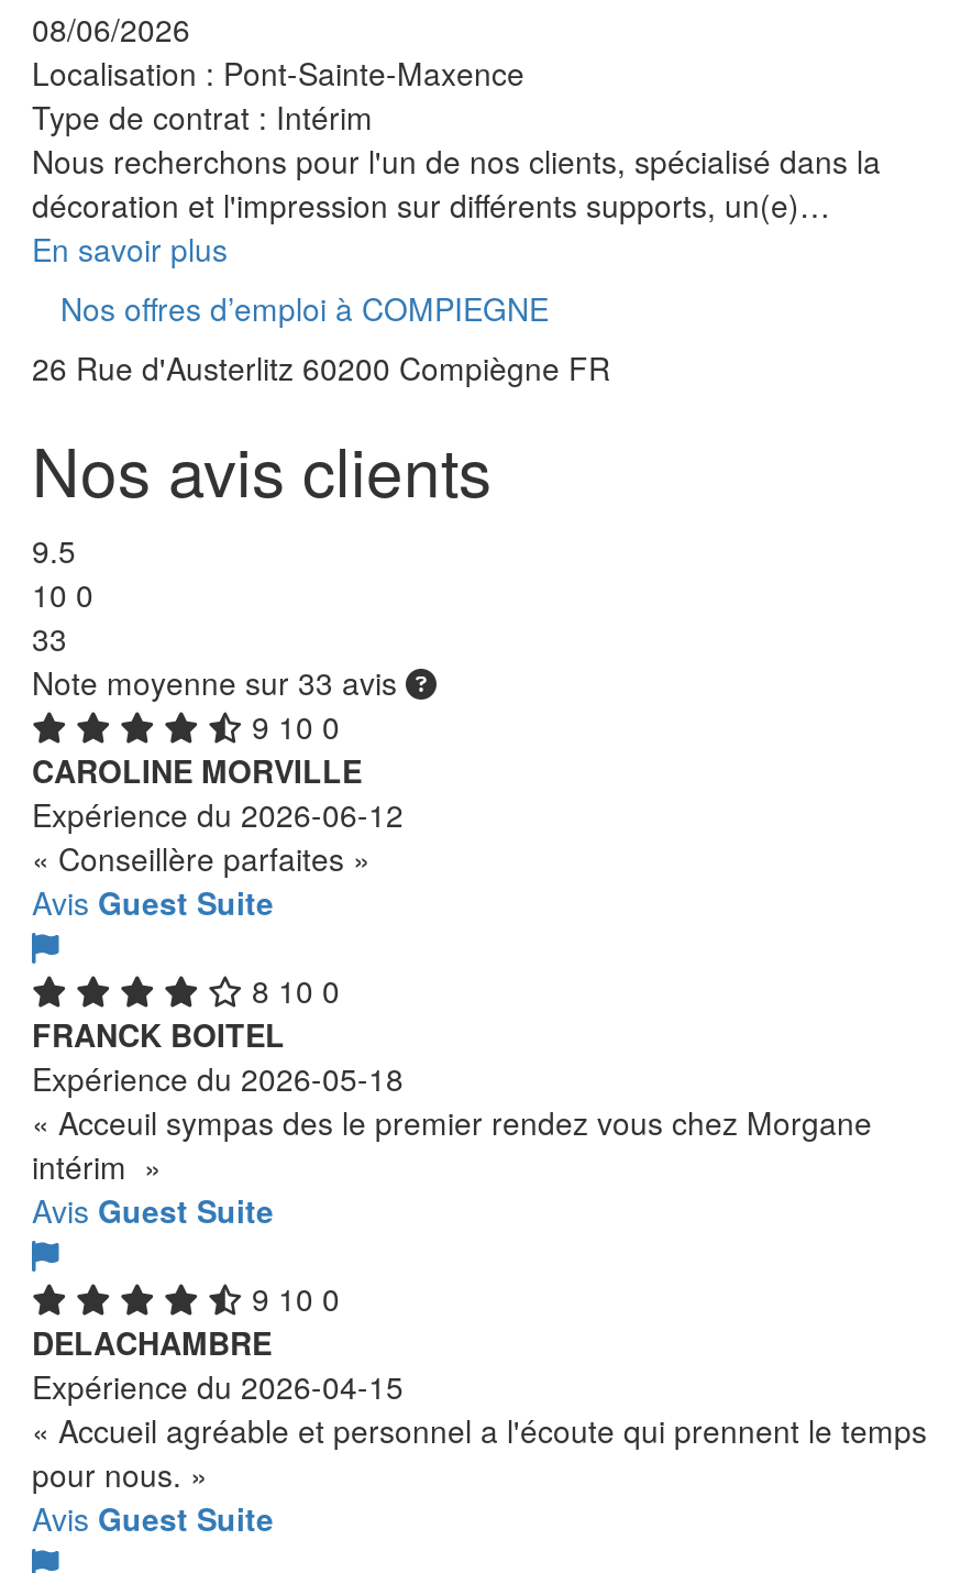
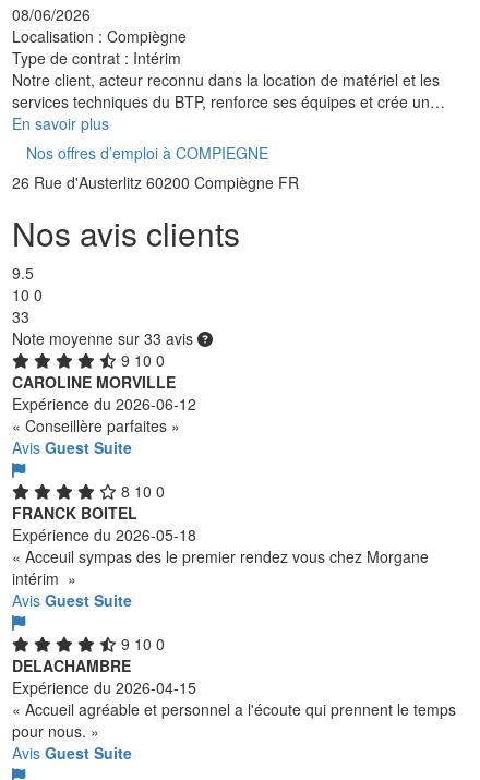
[32,51,524,95] Localisation : Pont-Sainte-Maxence -> [12,25,187,47] Localisation : Compiègne
[32,139,881,227] Nous recherchons pour l'un de nos clients, spécialisé dans la | décoration et l'impression sur différents supports, un(e)… -> [12,69,445,112] Notre client, acteur reconnu dans la location de matériel et les | services techniques du BTP, renforce ses équipes et crée un…

